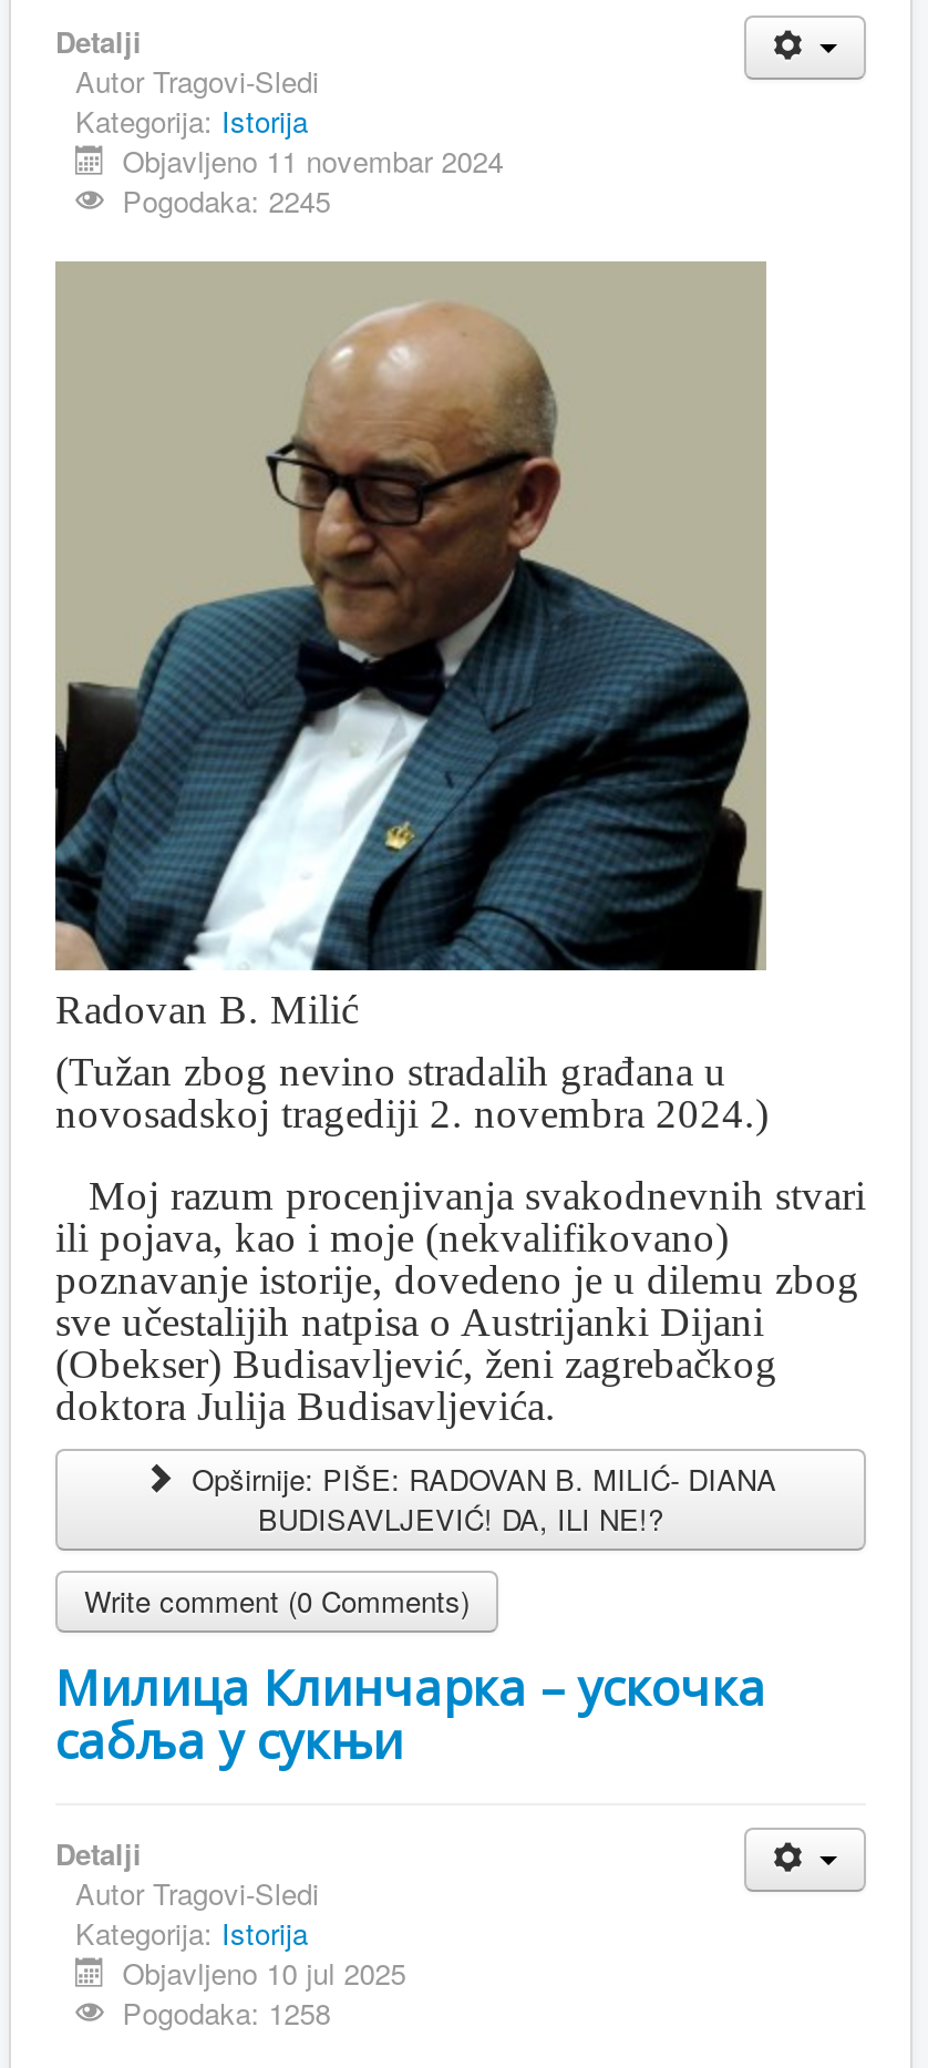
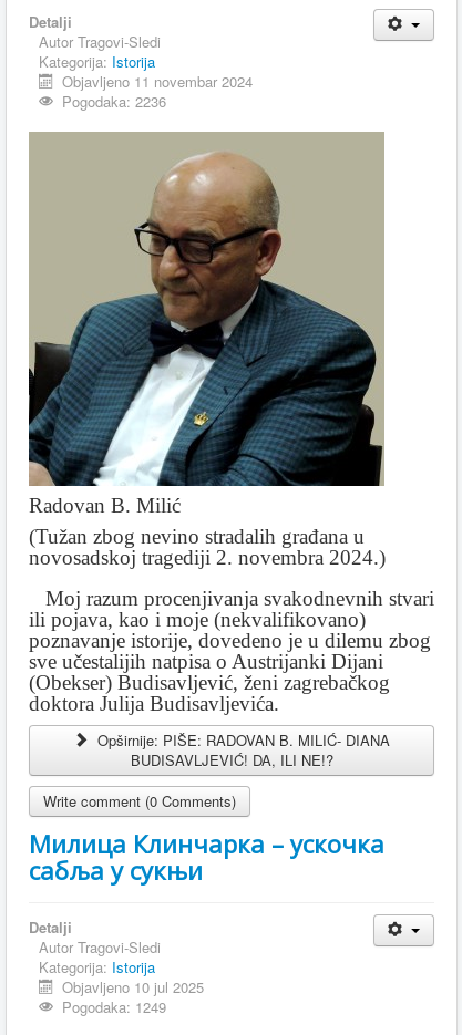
[122,180,330,222] Pogodaka: 2245 -> [62,91,166,112] Pogodaka: 2236
[122,1992,330,2034] Pogodaka: 1258 -> [62,996,166,1017] Pogodaka: 1249

